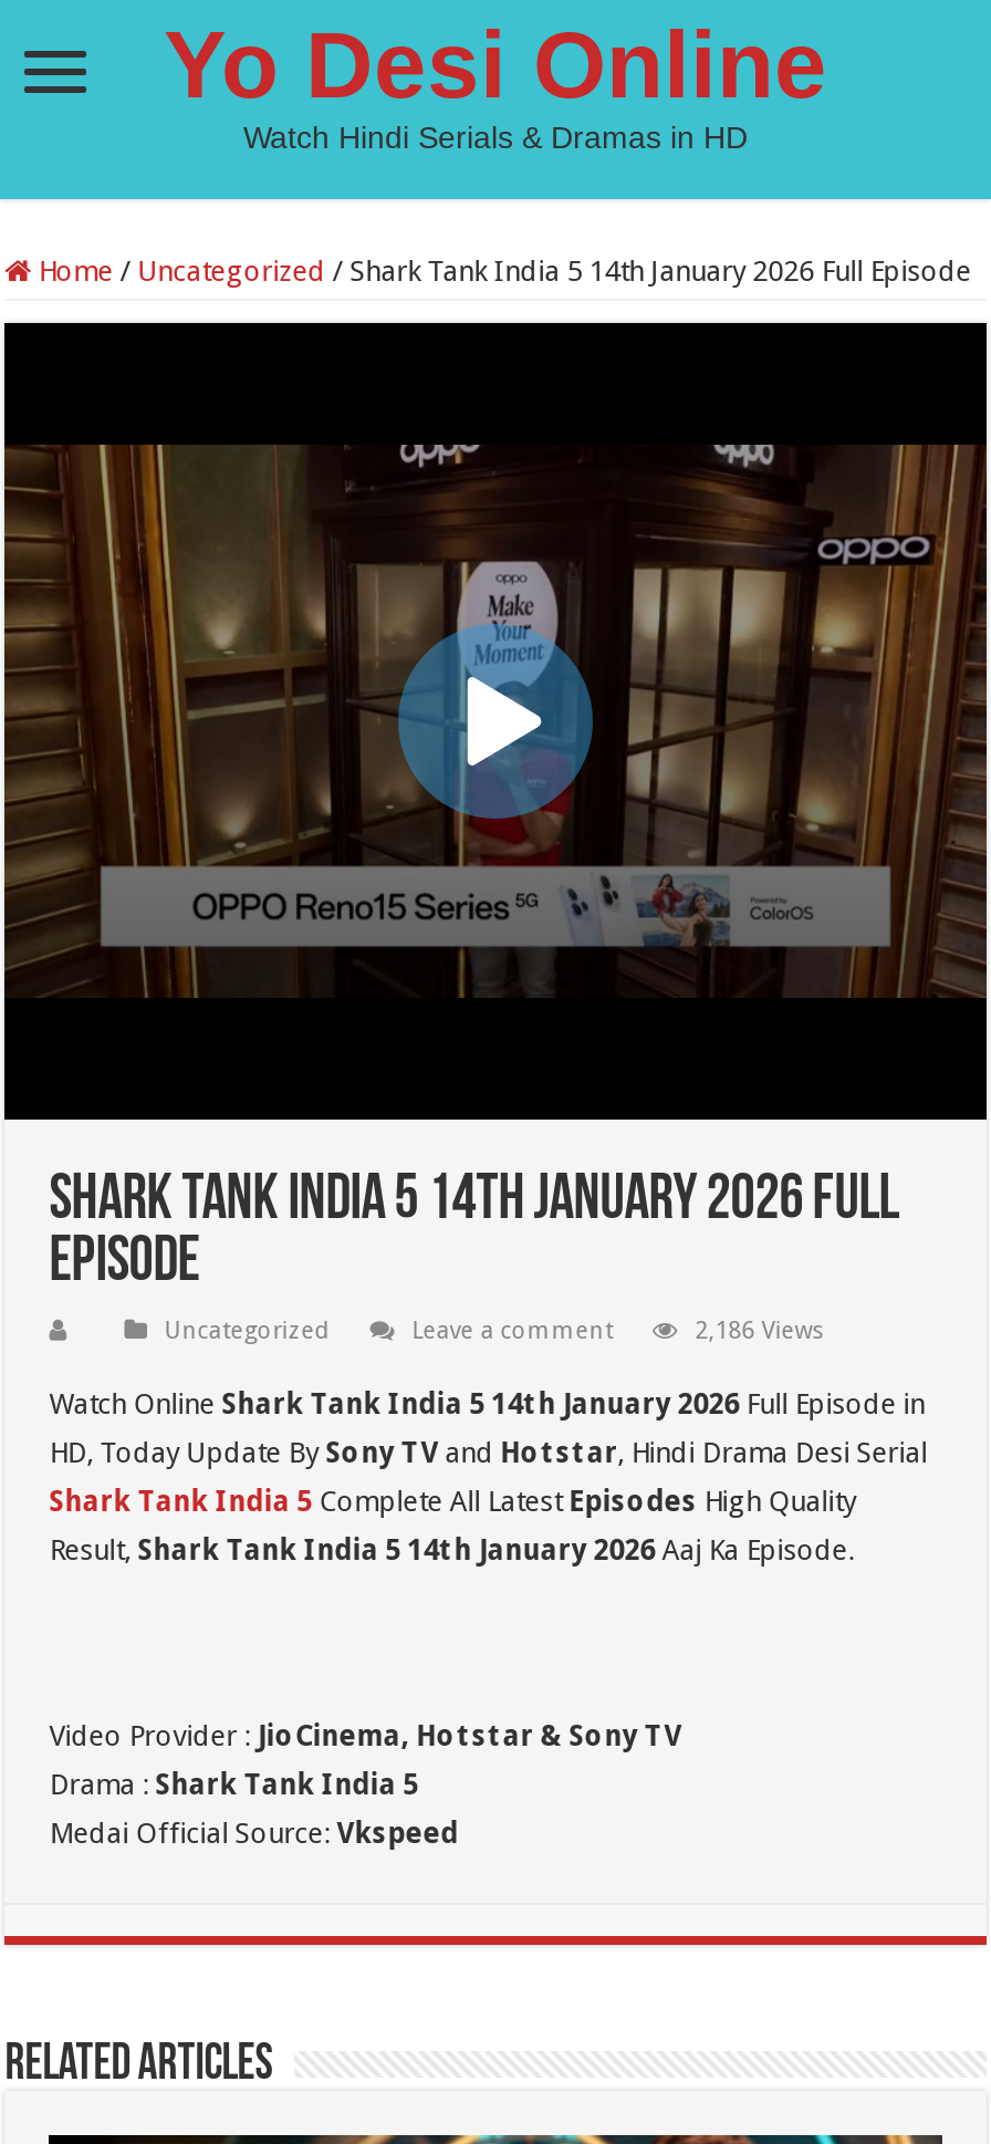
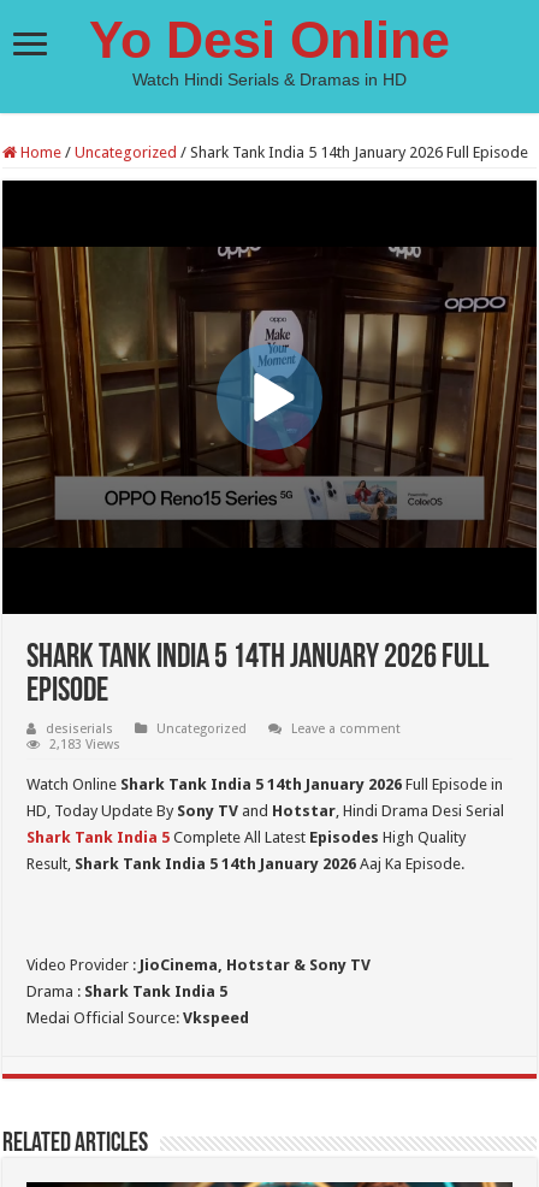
[695,1316,826,1345] 2,186 Views -> [50,737,121,752] 2,183 Views
none -> [46,721,113,737] desiserials

